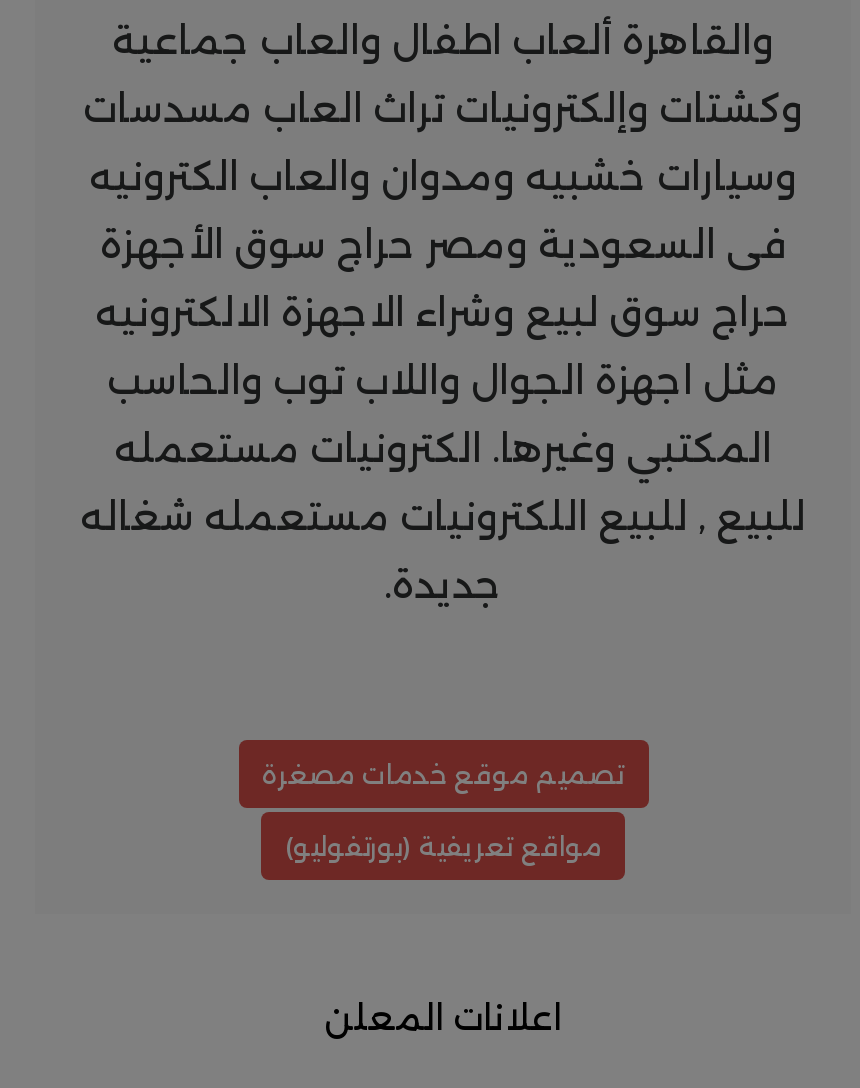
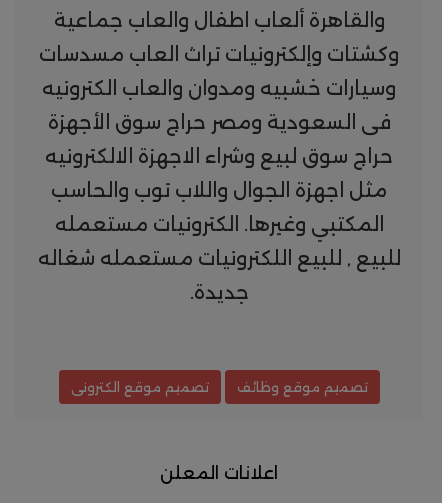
[262,758,624,862] تصميم موقع خدمات مصغرة | مواقع تعريفية (بورتفوليو) -> [70,379,367,395] تصميم موقع وظائف | تصميم موقع الكترونى

